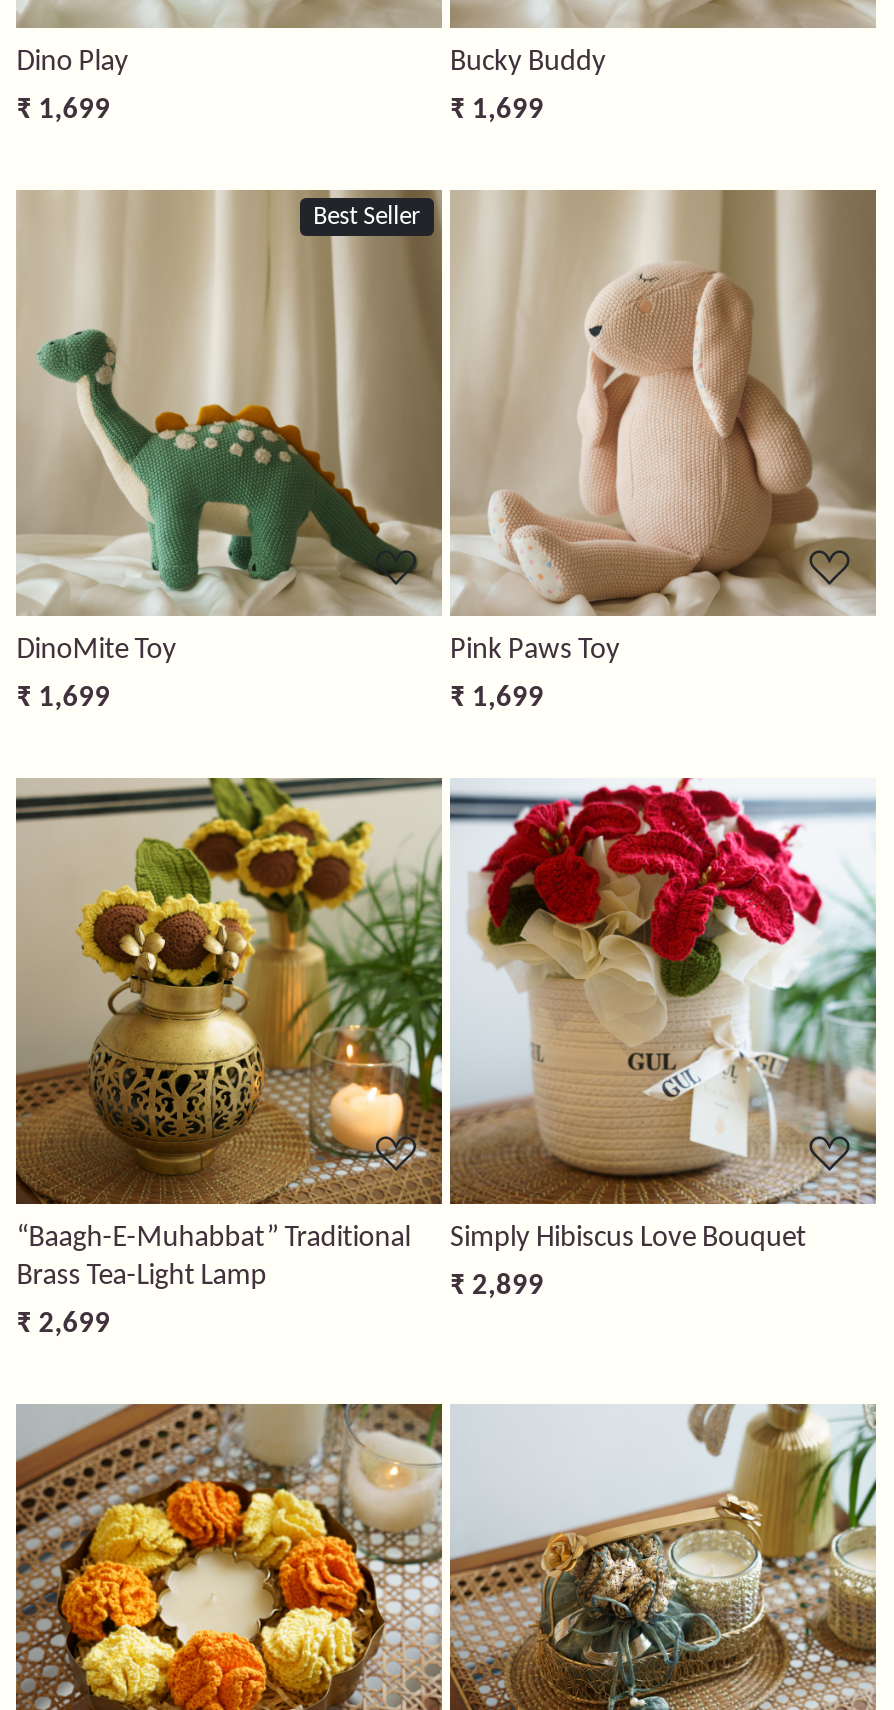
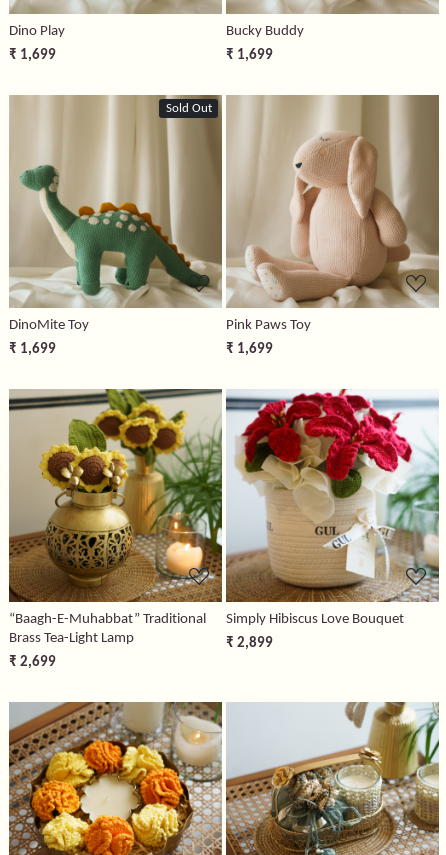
[313,205,421,231] Best Seller -> [166,102,212,115] Sold Out

